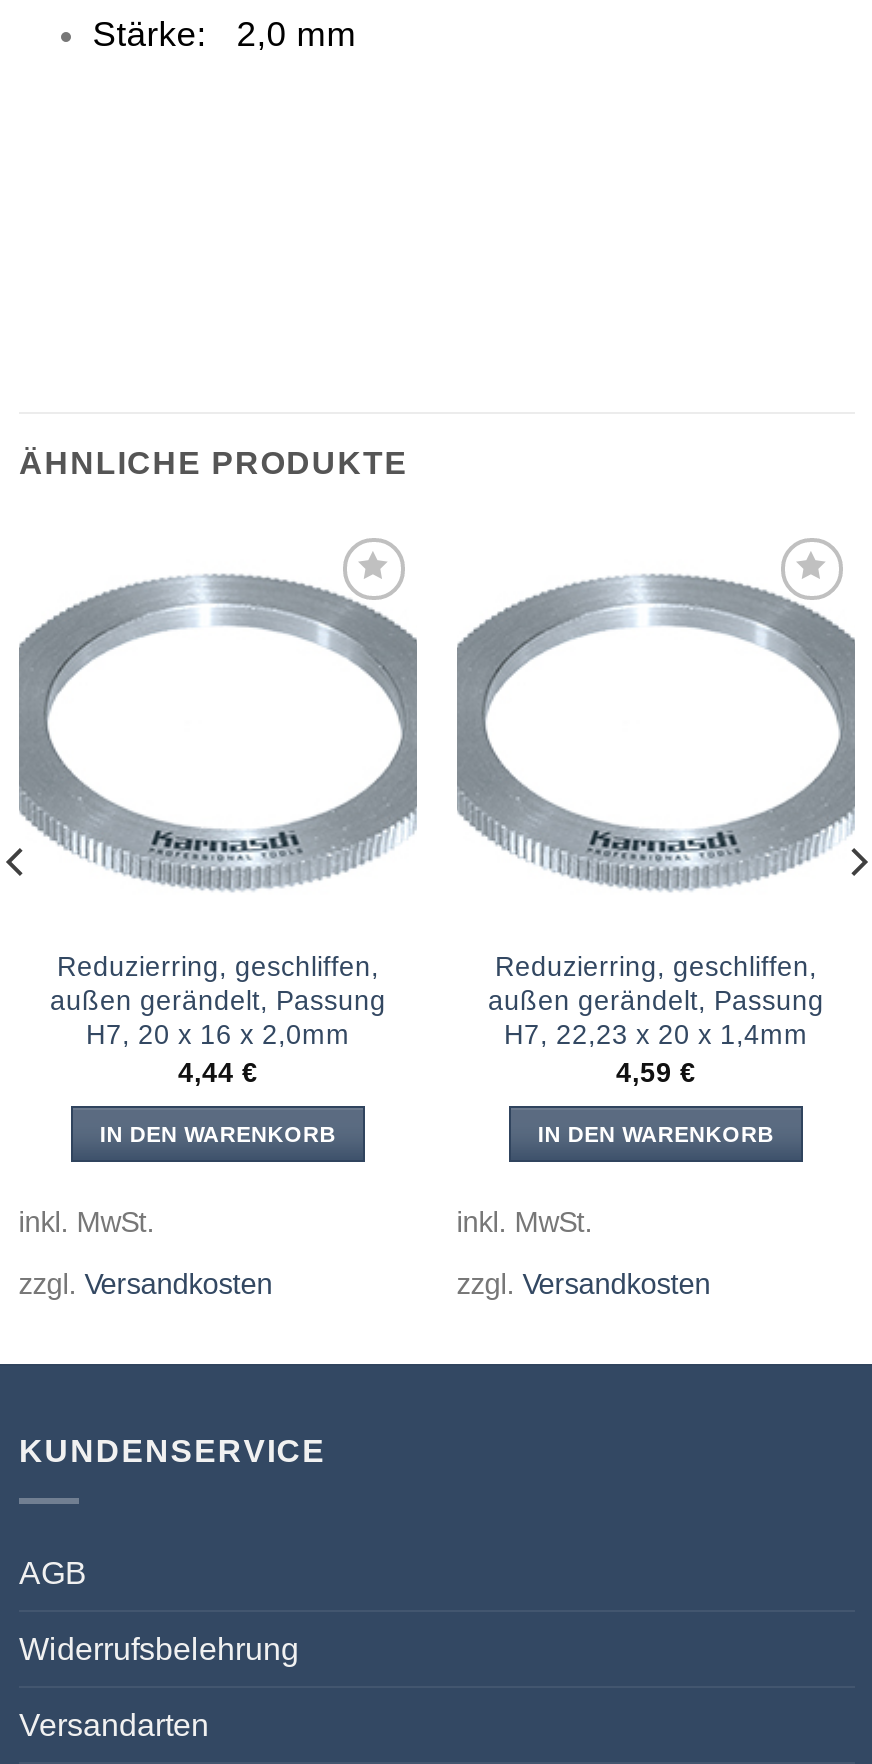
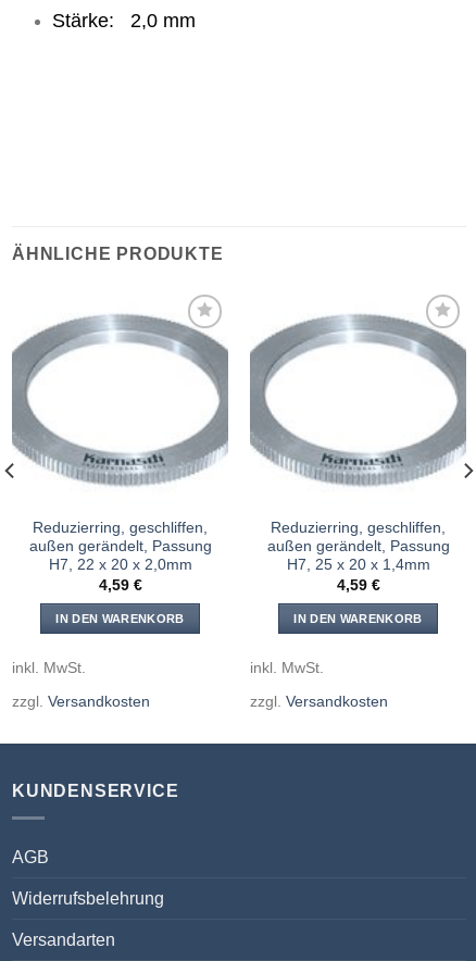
[86,1020,350,1050] H7, 20 x 16 x 2,0mm -> [48,557,192,573] H7, 22 x 20 x 2,0mm
[504,1020,808,1050] H7, 22,23 x 20 x 1,4mm -> [286,557,430,573] H7, 25 x 20 x 1,4mm
[178,1057,258,1087] 4,44 € -> [98,577,142,593] 4,59 €

